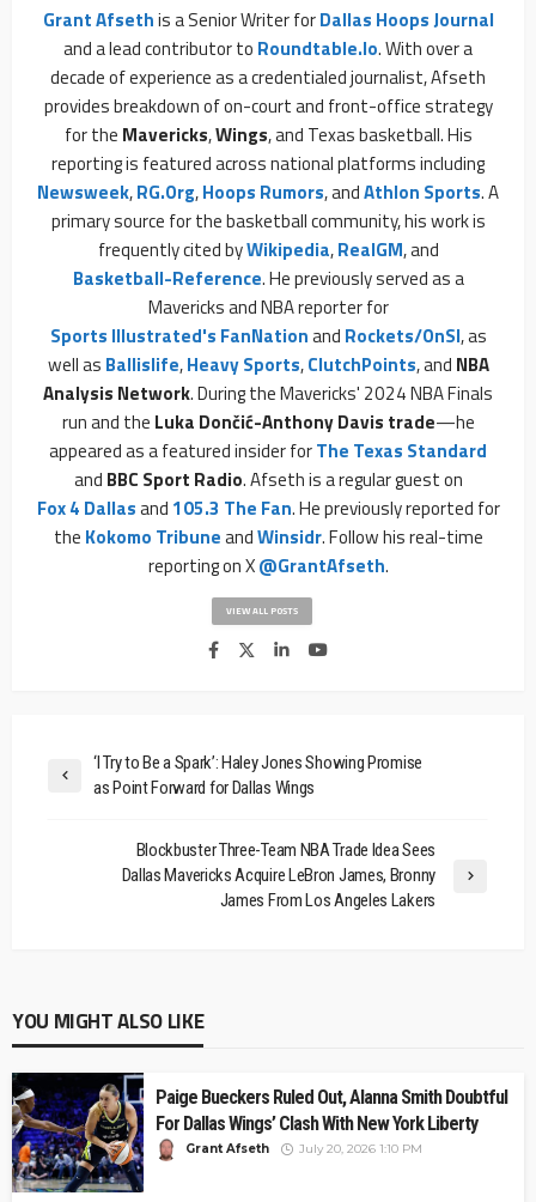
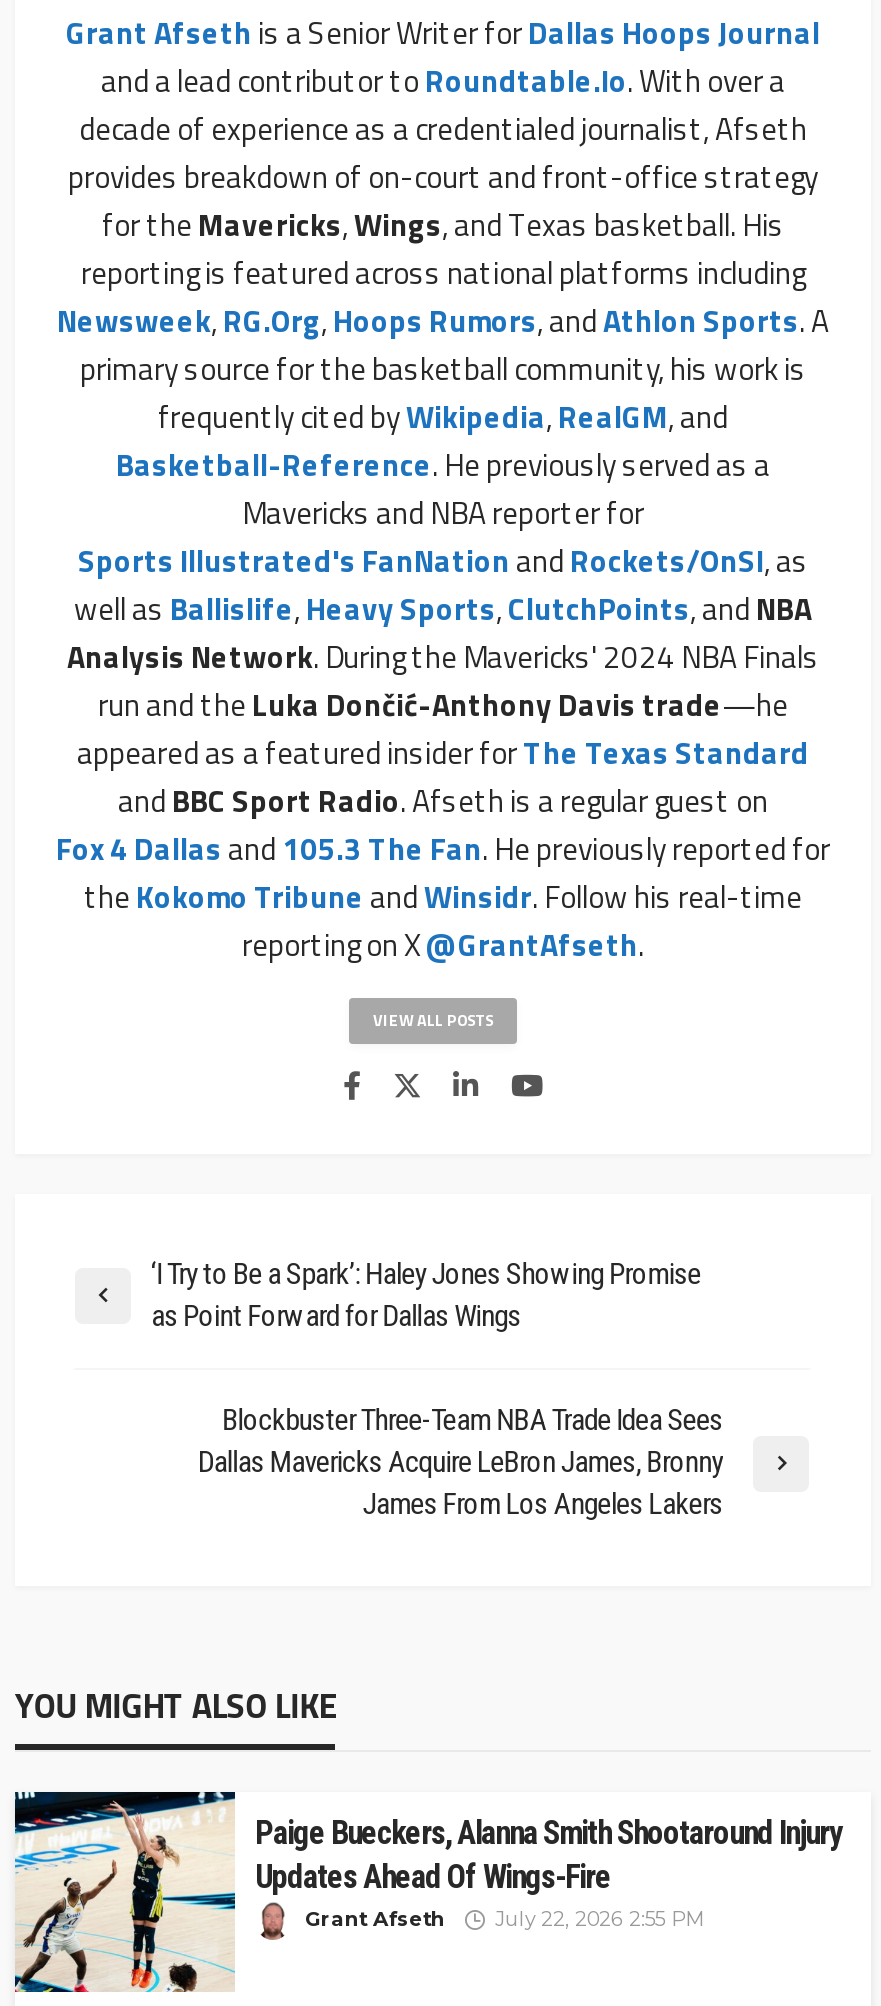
[11,1072,507,1194] [image] | Paige Bueckers Ruled Out, Alanna Smith Doubtful | For Dallas Wings’ Clash With New York Liberty -> [13,1790,841,1994] [image] | Paige Bueckers, Alanna Smith Shootaround Injury | Updates Ahead Of Wings-Fire
[185,1141,422,1157] Grant Afseth July 20, 2026 1:10 PM -> [305,1906,705,1932] Grant Afseth July 22, 2026 2:55 PM

